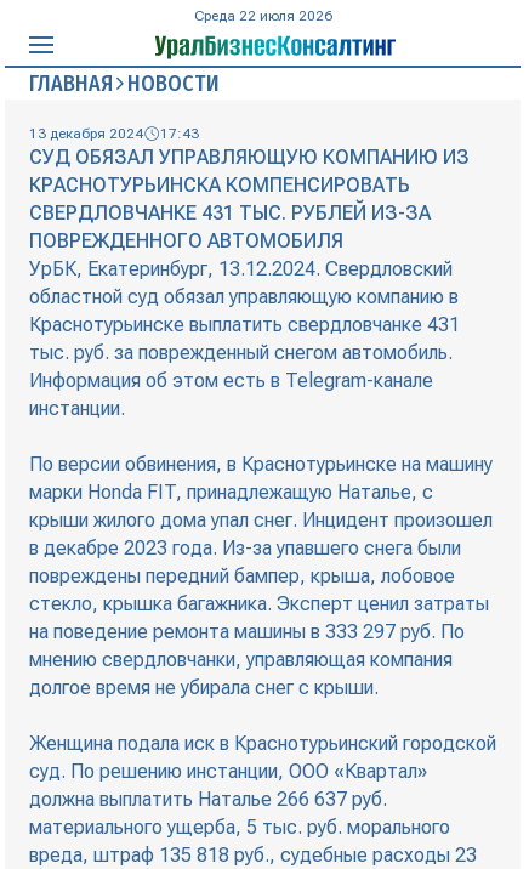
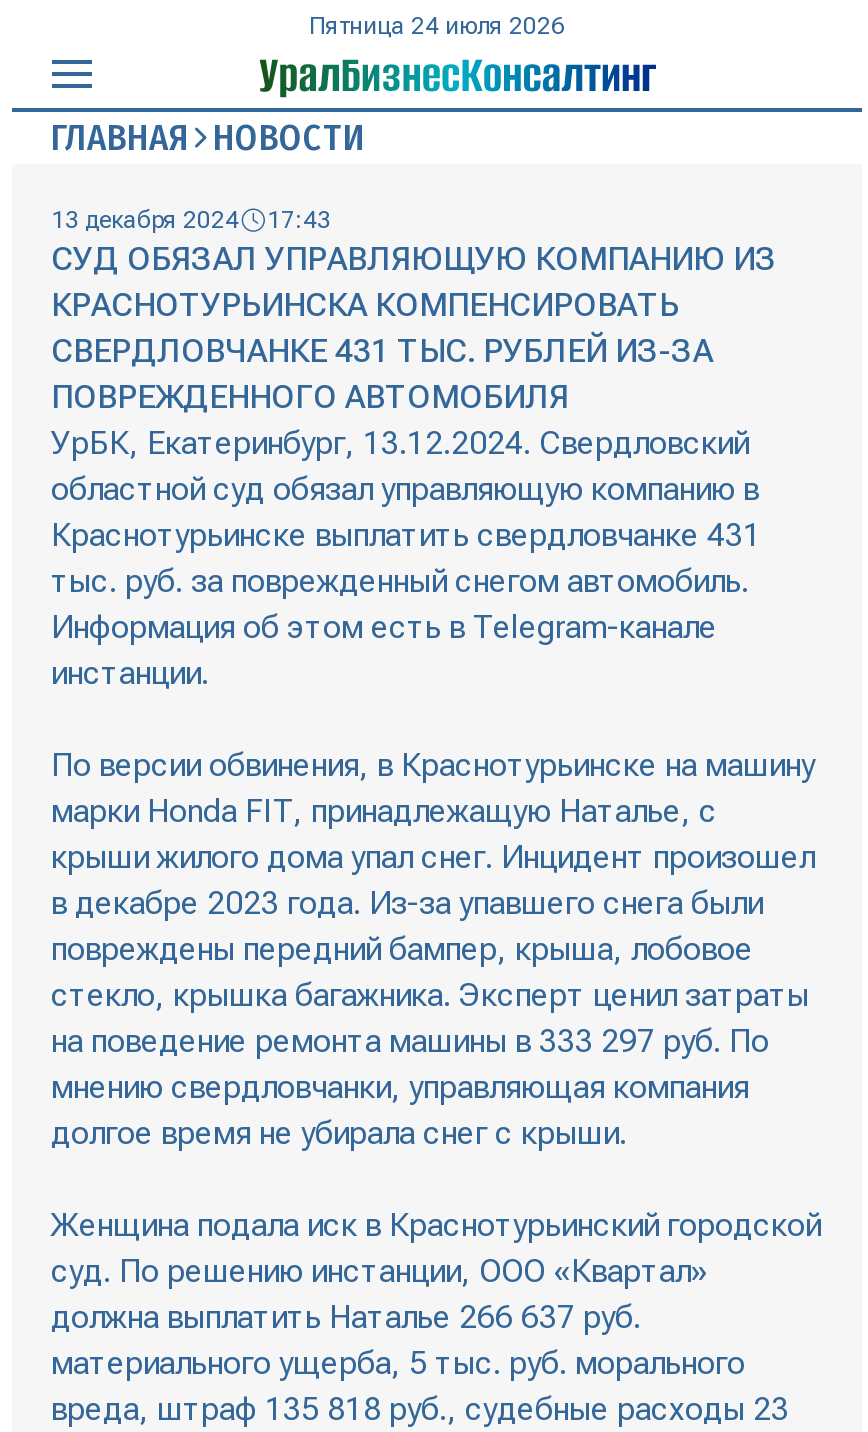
[193,7,331,24] Среда 22 июля 2026 -> [308,12,564,40] Пятница 24 июля 2026

